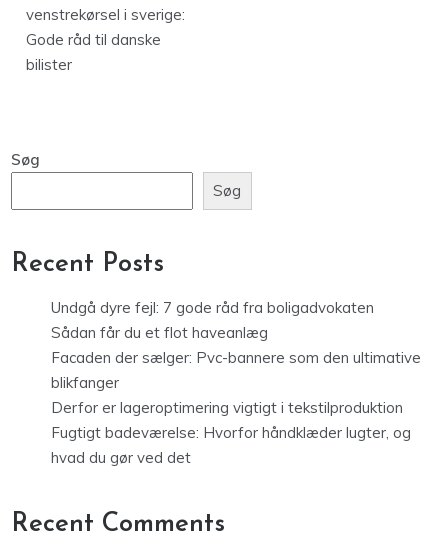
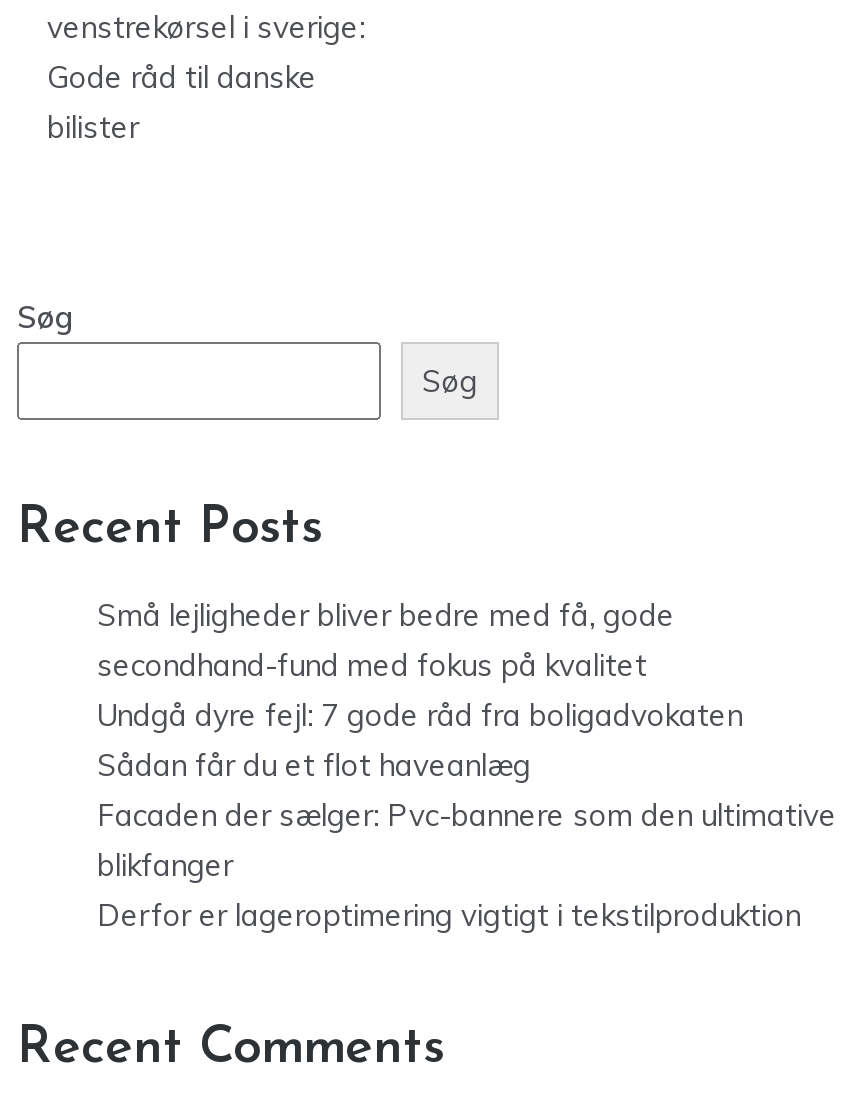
none -> [97,596,675,684] Små lejligheder bliver bedre med få, gode | secondhand-fund med fokus på kvalitet
moved [51,298,421,417] -> [97,696,837,934]: Undgå dyre fejl: 7 gode råd fra boligadvokaten | Sådan får du et flot haveanlæg | Facaden der sælger: Pvc-bannere som den ultimative | blikfanger | Derfor er lageroptimering vigtigt i tekstilproduktion
[51,423,411,467] Fugtigt badeværelse: Hvorfor håndklæder lugter, og | hvad du gør ved det -> none

